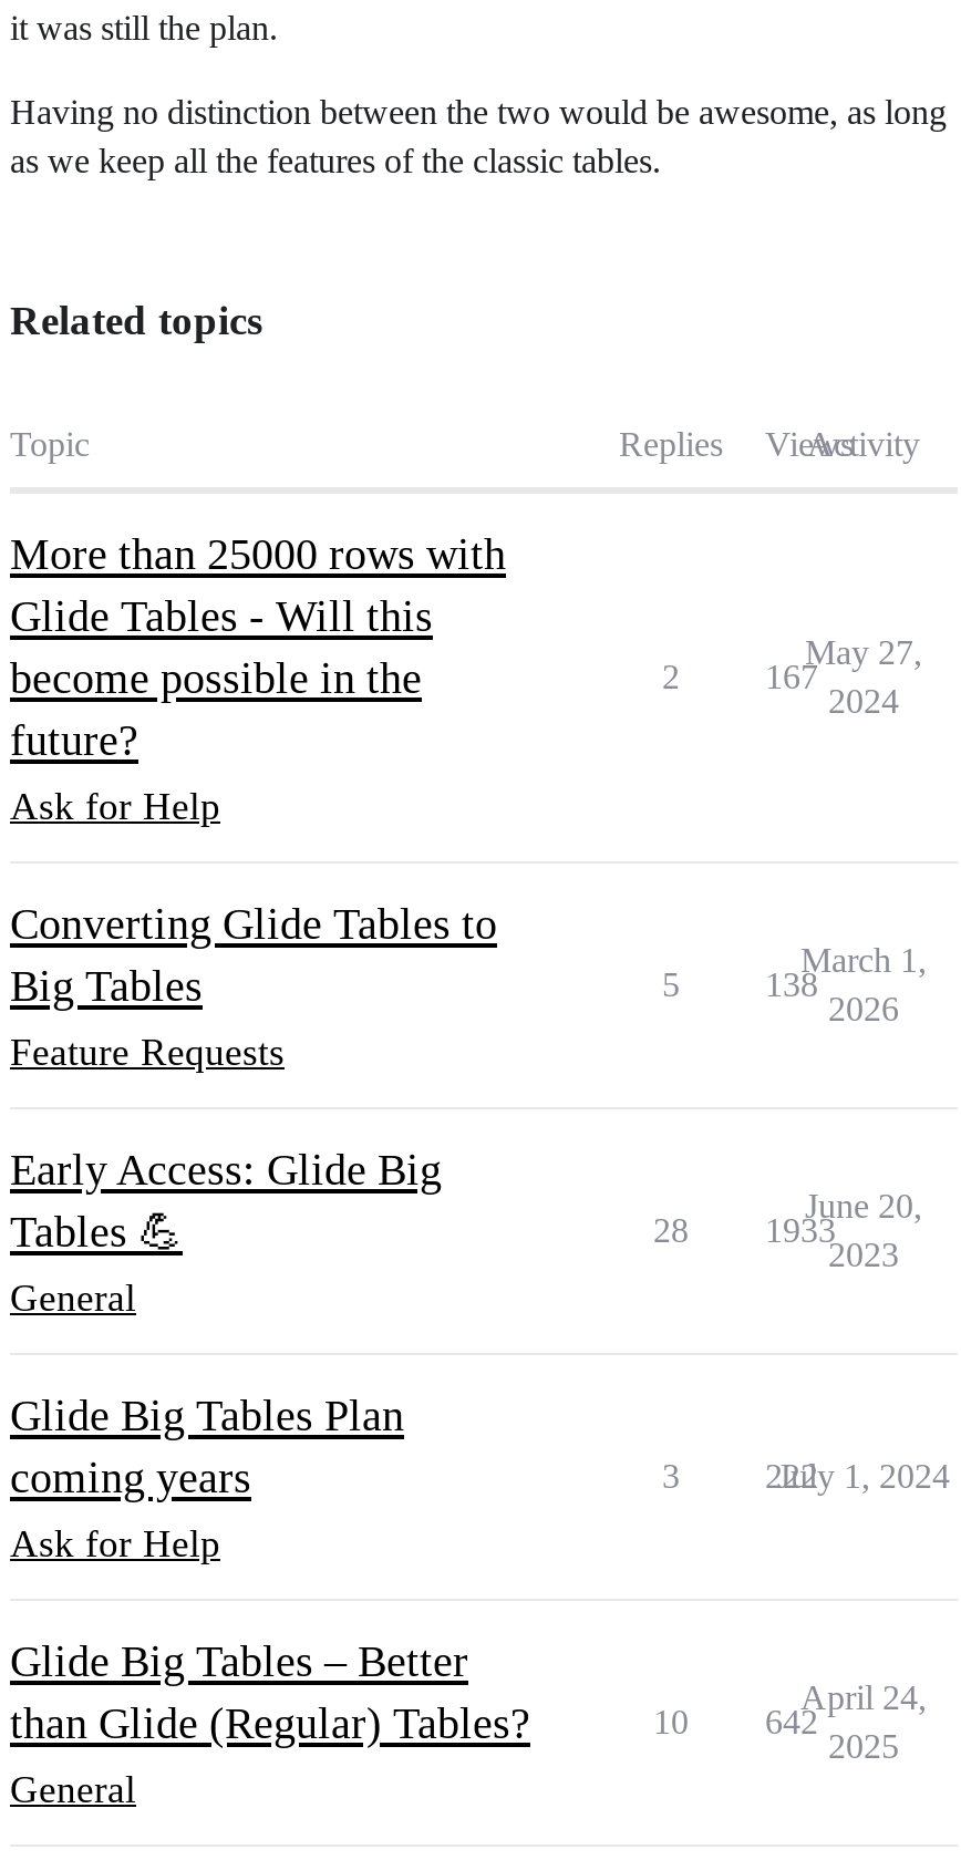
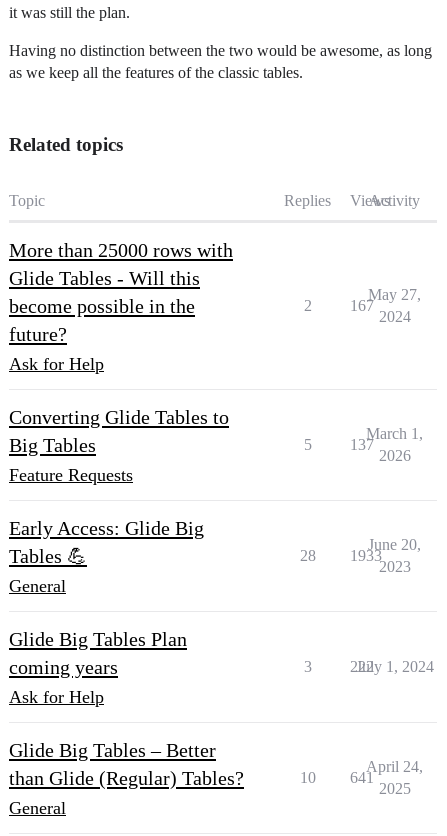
[765,965,818,1003] 138 -> [350,436,374,453] 137
[765,1703,818,1740] 642 -> [350,769,374,786] 641

